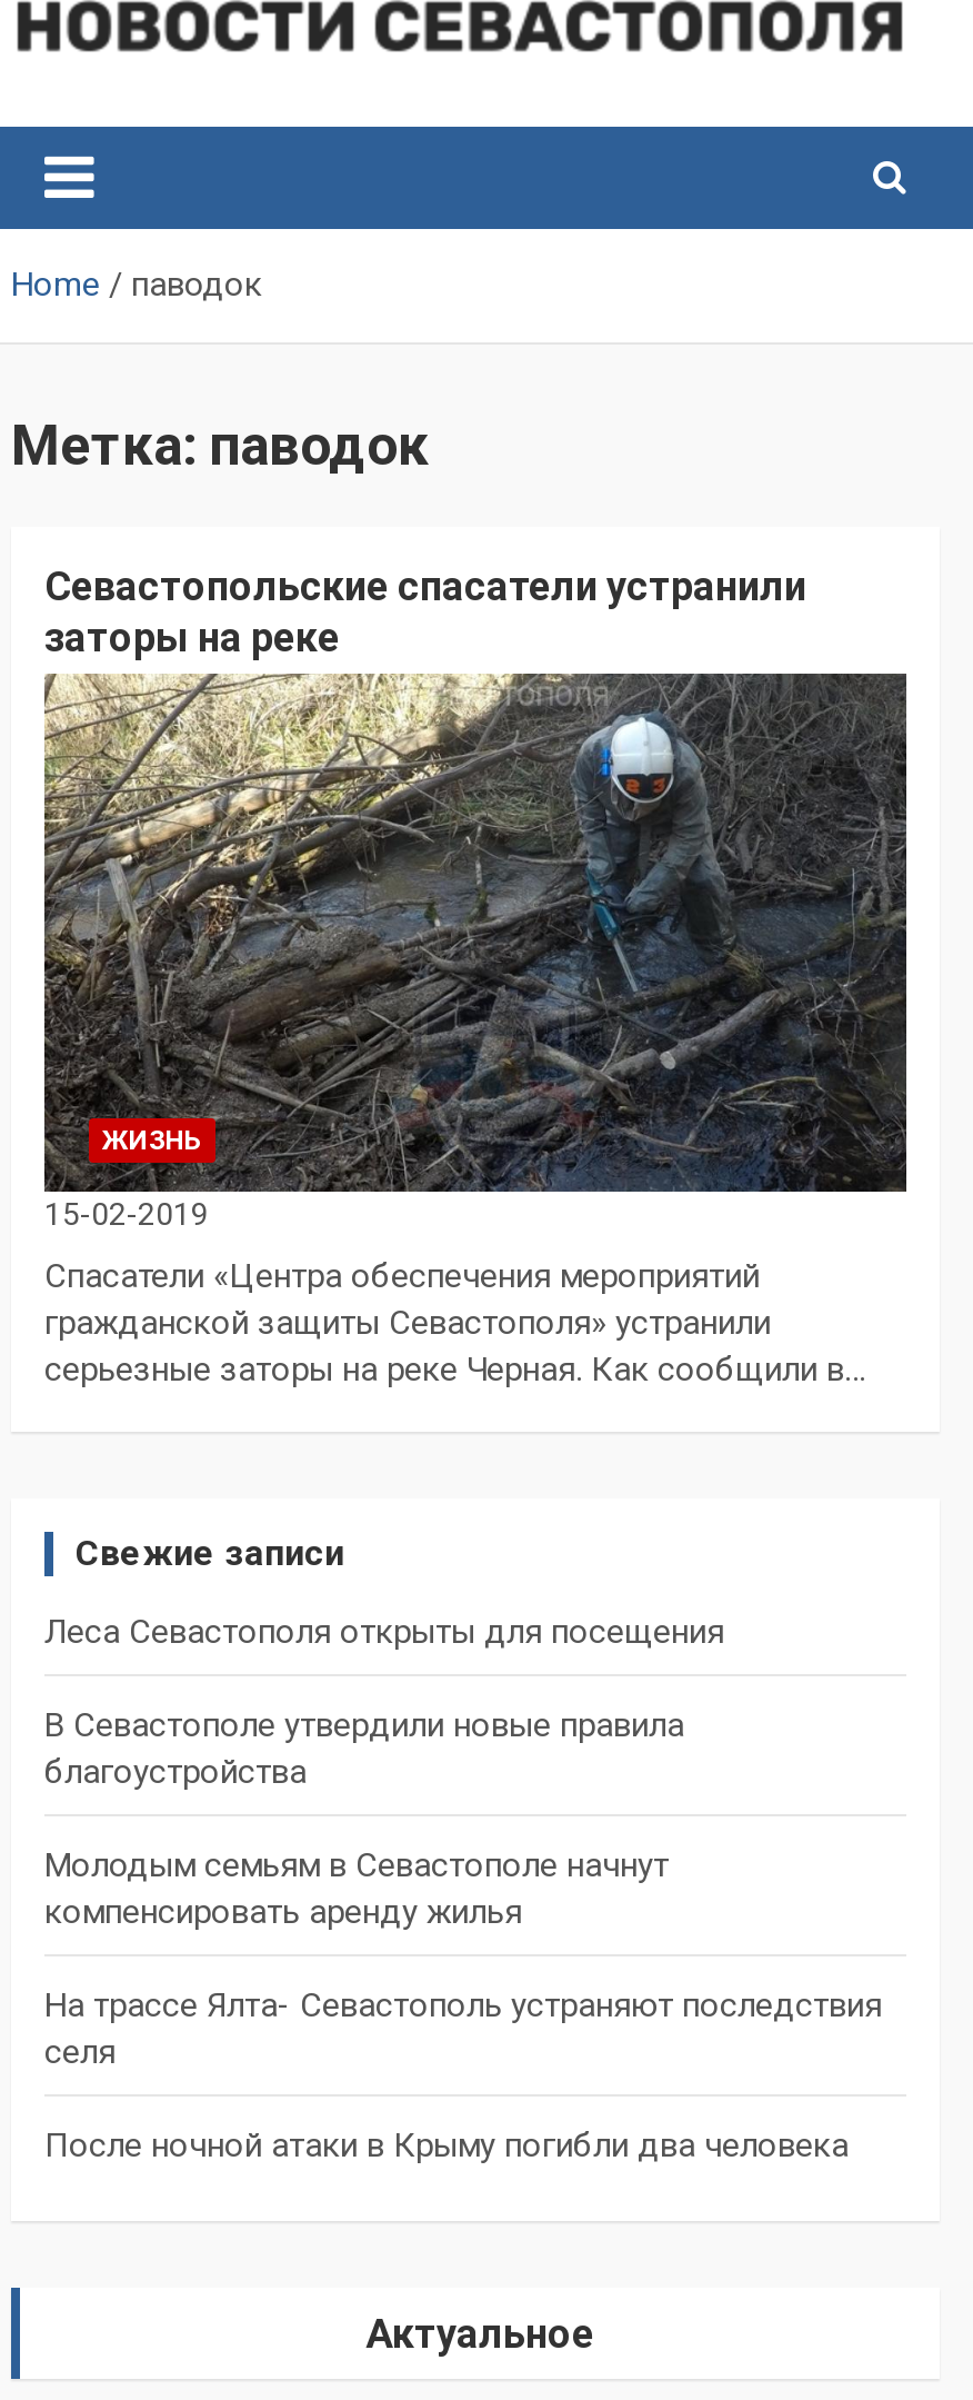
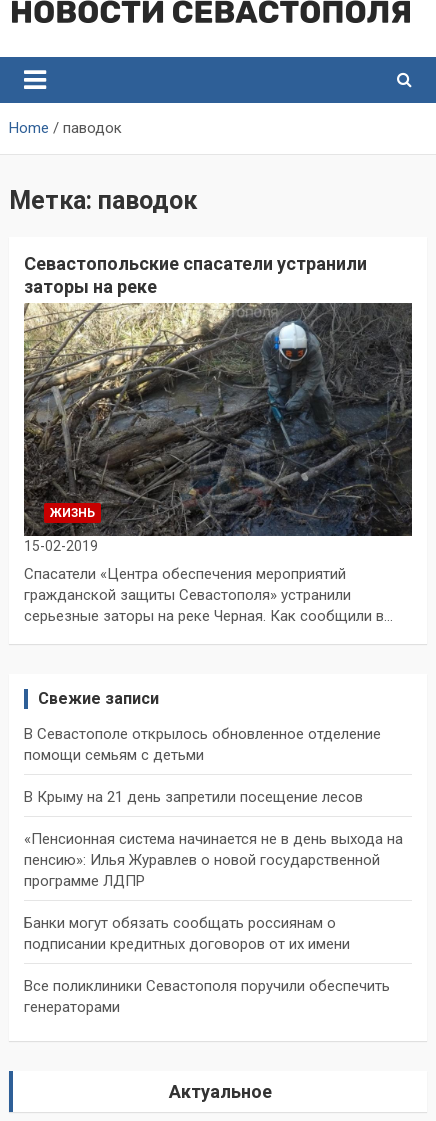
[44,1611,724,1651] Леса Севастополя открыты для посещения -> [24,725,381,764] В Севастополе открылось обновленное отделение | помощи семьям с детьми
[44,1705,684,1791] В Севастополе утвердили новые правила | благоустройства -> [24,788,363,806] В Крыму на 21 день запретили посещение лесов
[44,1845,669,1932] Молодым семьям в Севастополе начнут | компенсировать аренду жилья -> [24,830,403,890] «Пенсионная система начинается не в день выхода на | пенсию»: Илья Журавлев о новой государственной | программе ЛДПР
[44,1985,882,2072] На трассе Ялта- Севастополь устраняют последствия | селя -> [24,914,350,953] Банки могут обязать сообщать россиянам о | подписании кредитных договоров от их имени
[44,2125,849,2165] После ночной атаки в Крыму погибли два человека -> [24,977,390,1016] Все поликлиники Севастополя поручили обеспечить | генераторами

